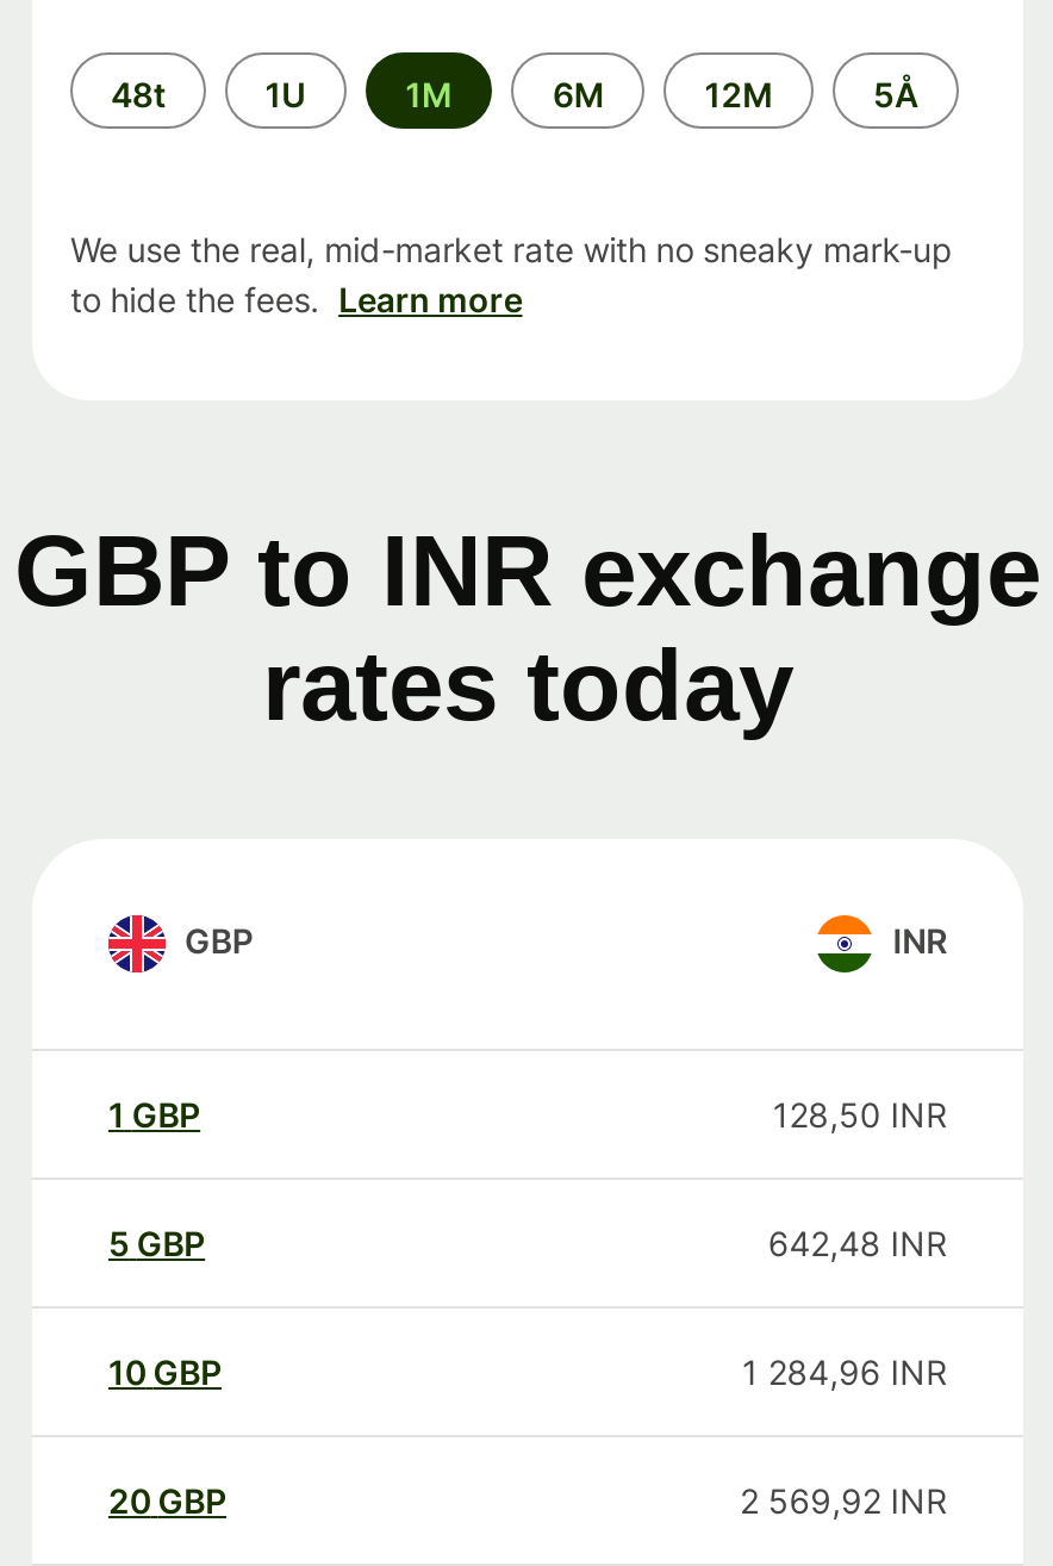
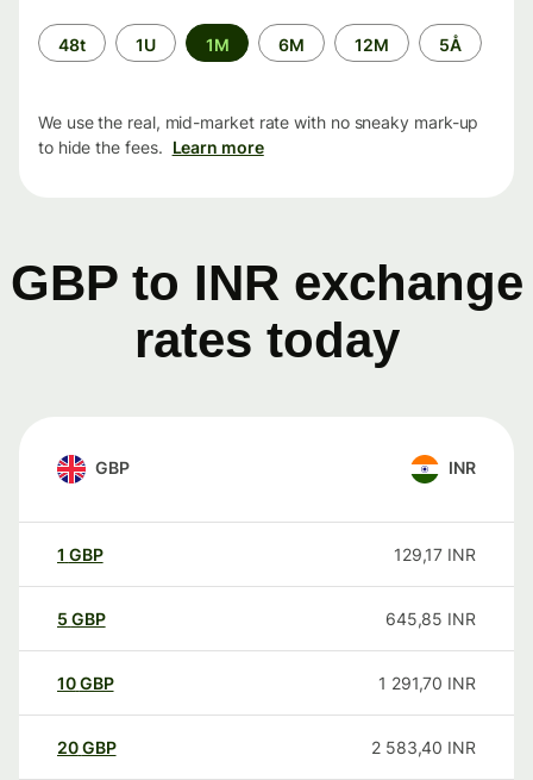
[773,1094,947,1135] 128,50 INR -> [394,544,476,565] 129,17 INR
[768,1223,947,1264] 642,48 INR -> [385,609,476,629] 645,85 INR
[742,1352,947,1392] 1 284,96 INR -> [378,673,476,693] 1 291,70 INR
[740,1480,947,1521] 2 569,92 INR -> [371,737,476,757] 2 583,40 INR

